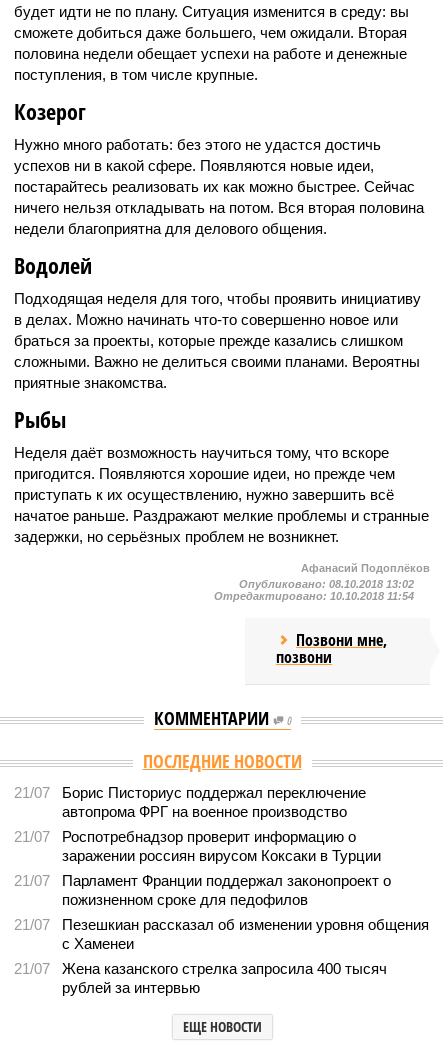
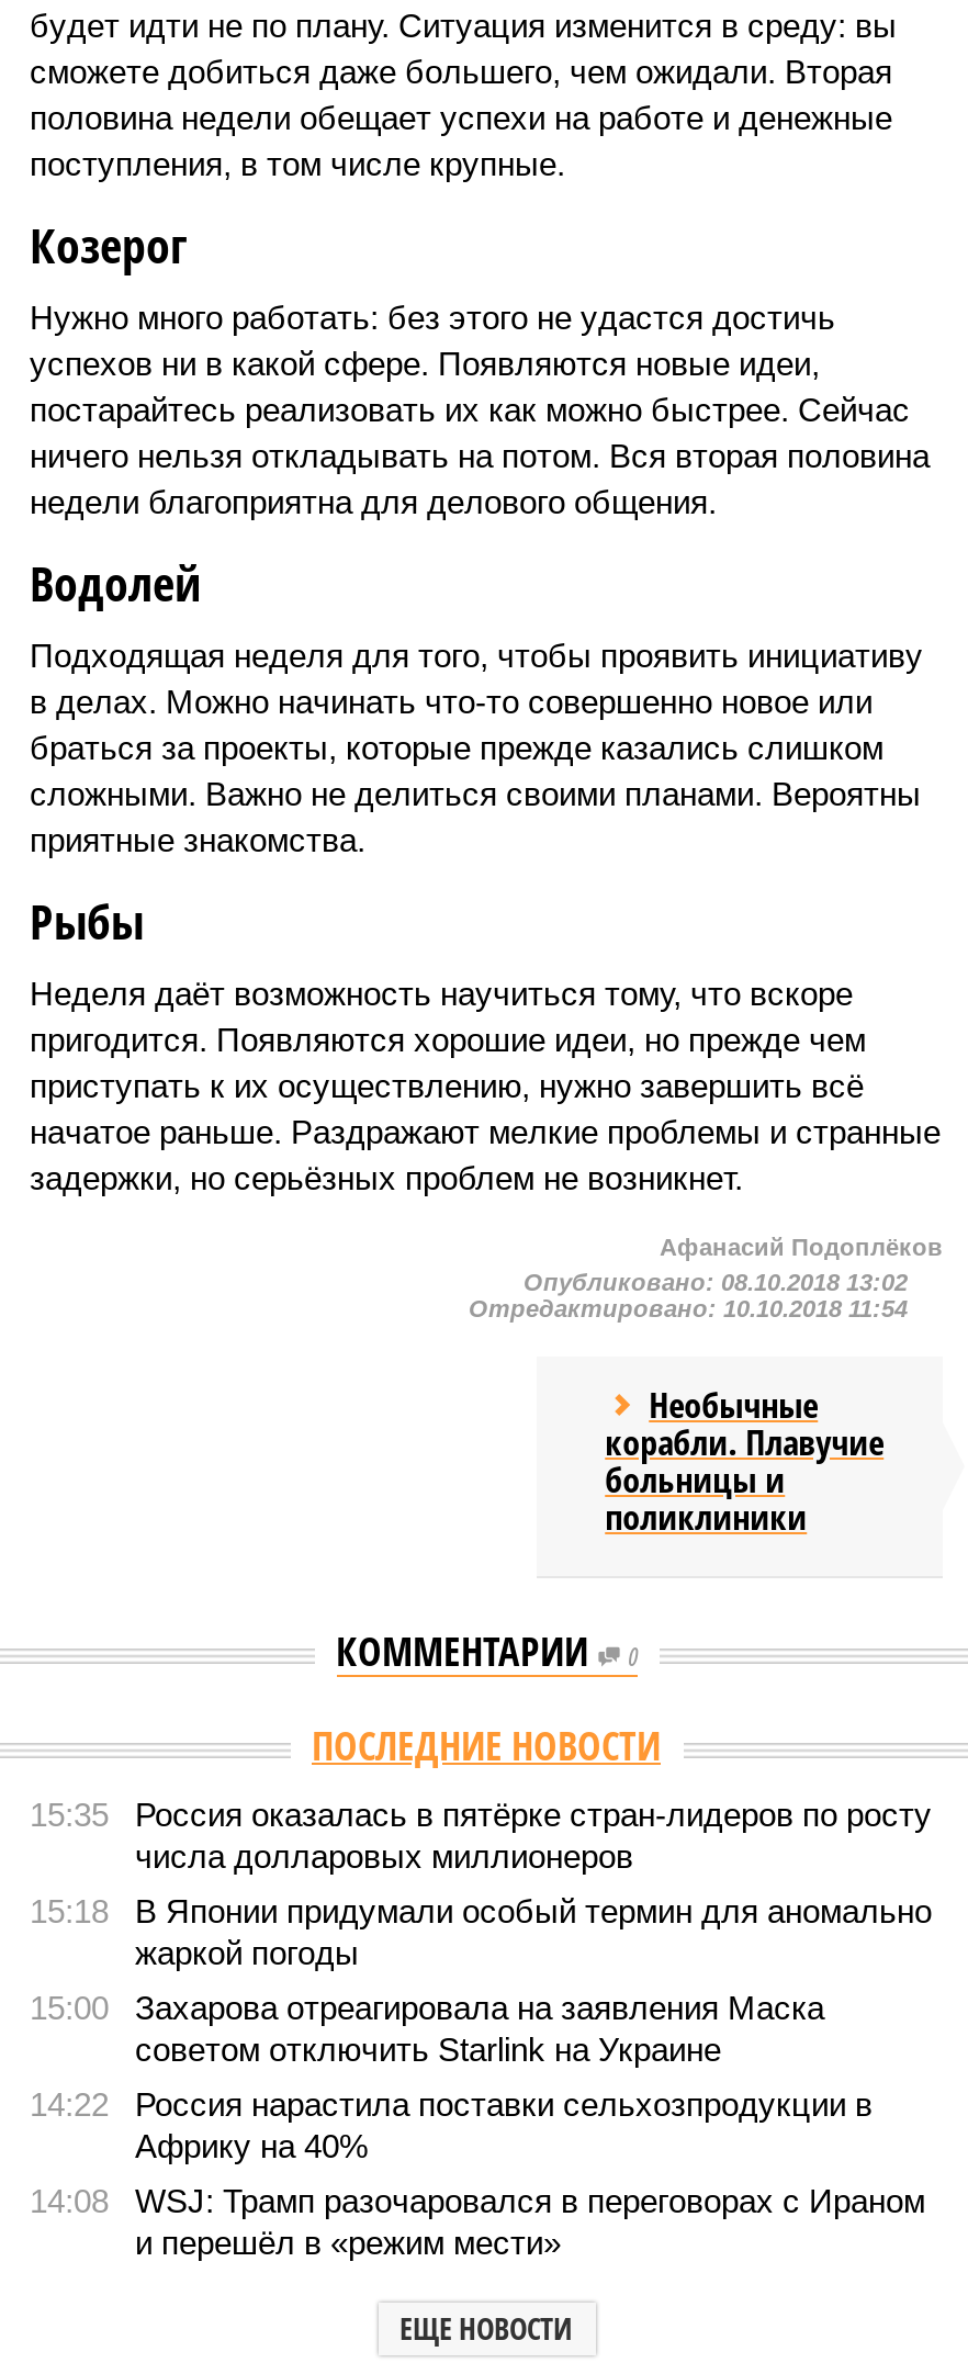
[276,629,387,668] Позвони мне, | позвони -> [605,1381,884,1541] Необычные | корабли. Плавучие | больницы и | поликлиники
[14,784,366,820] 21/07 | Борис Писториус поддержал переключение | автопрома ФРГ на военное производство -> [30,1796,932,1875] 15:35 | Россия оказалась в пятёрке стран-лидеров по росту | числа долларовых миллионеров
[14,828,381,864] 21/07 | Роспотребнадзор проверит информацию о | заражении россиян вирусом Коксаки в Турции -> [30,1892,932,1971] 15:18 | В Японии придумали особый термин для аномально | жаркой погоды
[14,872,391,908] 21/07 | Парламент Франции поддержал законопроект о | пожизненном сроке для педофилов -> [30,1989,824,2068] 15:00 | Захарова отреагировала на заявления Маска | советом отключить Starlink на Украине
[14,916,429,952] 21/07 | Пезешкиан рассказал об изменении уровня общения | с Хаменеи -> [30,2085,873,2164] 14:22 | Россия нарастила поставки сельхозпродукции в | Африку на 40%
[14,960,387,996] 21/07 | Жена казанского стрелка запросила 400 тысяч | рублей за интервью -> [30,2182,925,2261] 14:08 | WSJ: Трамп разочаровался в переговорах с Ираном | и перешёл в «режим мести»

